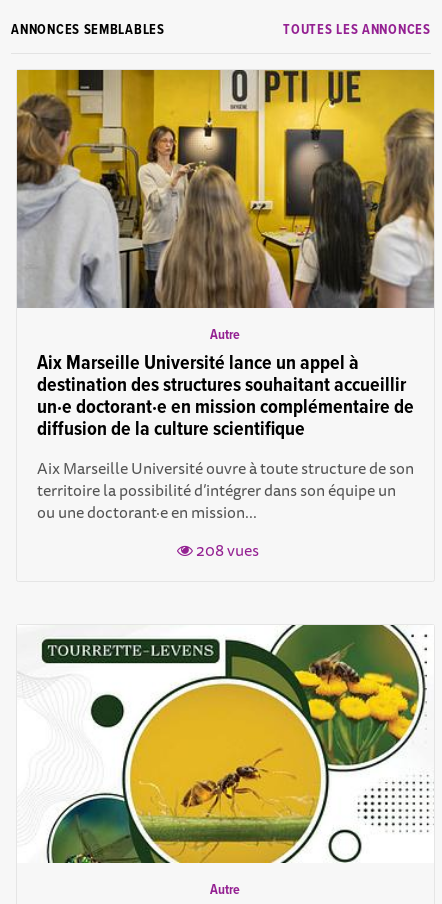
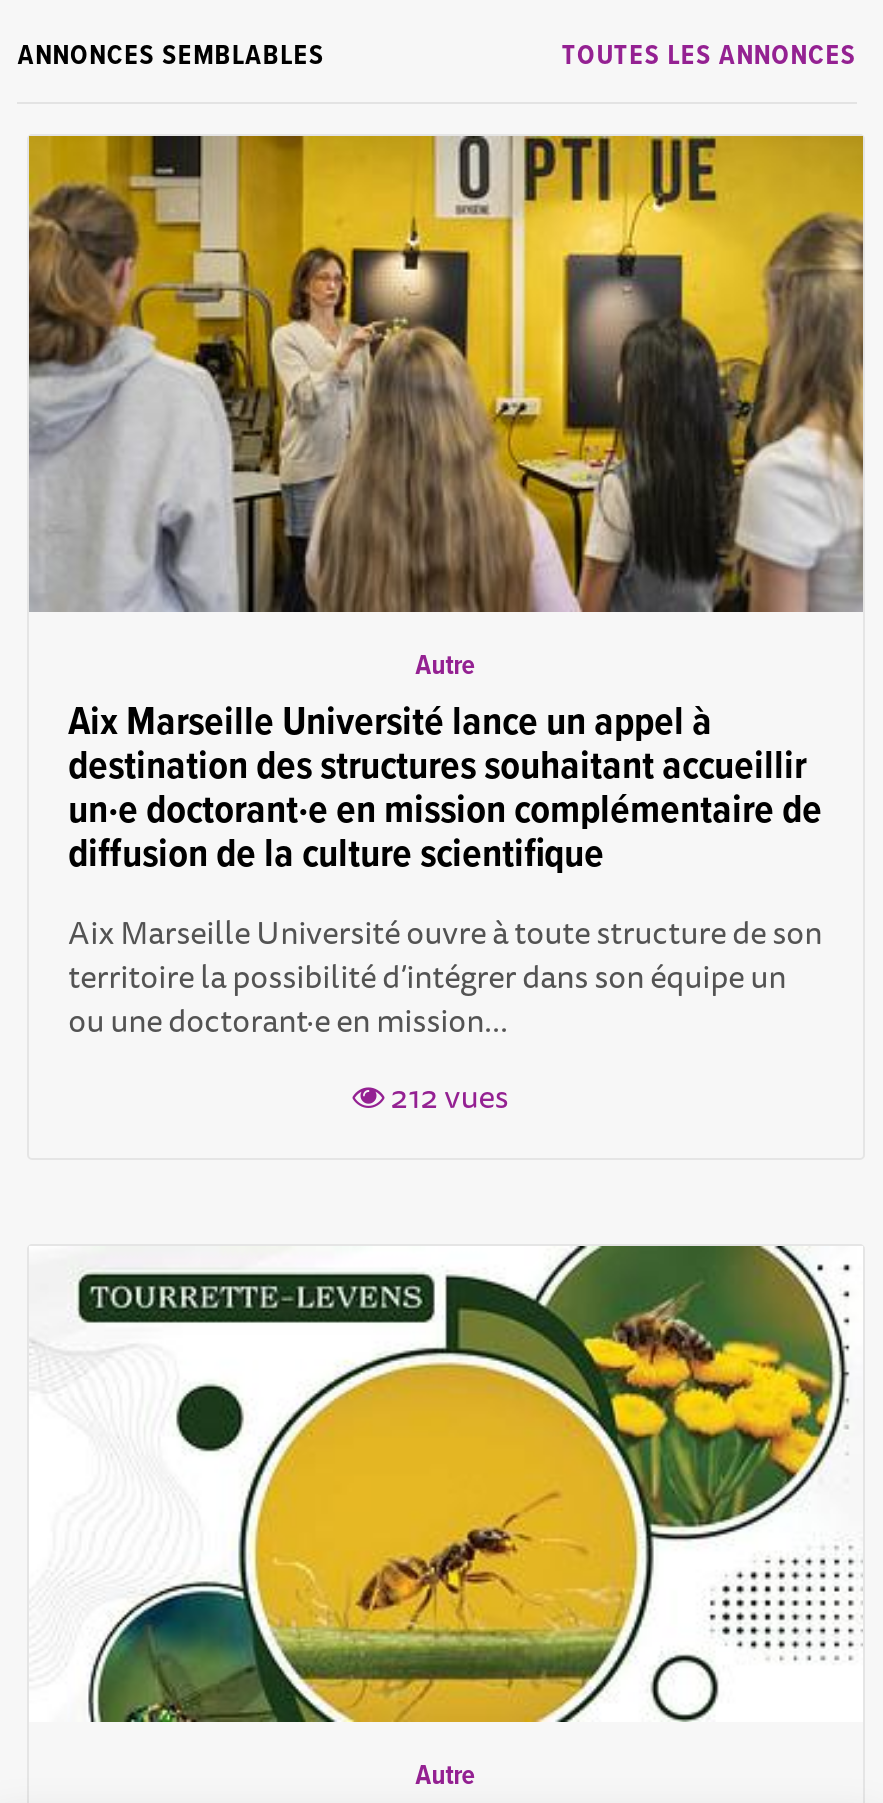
[193,537,259,563] 208 vues -> [384,1070,508,1122] 212 vues

